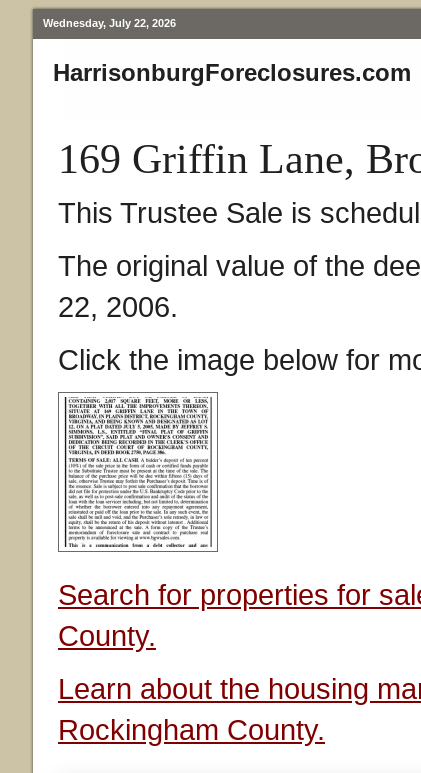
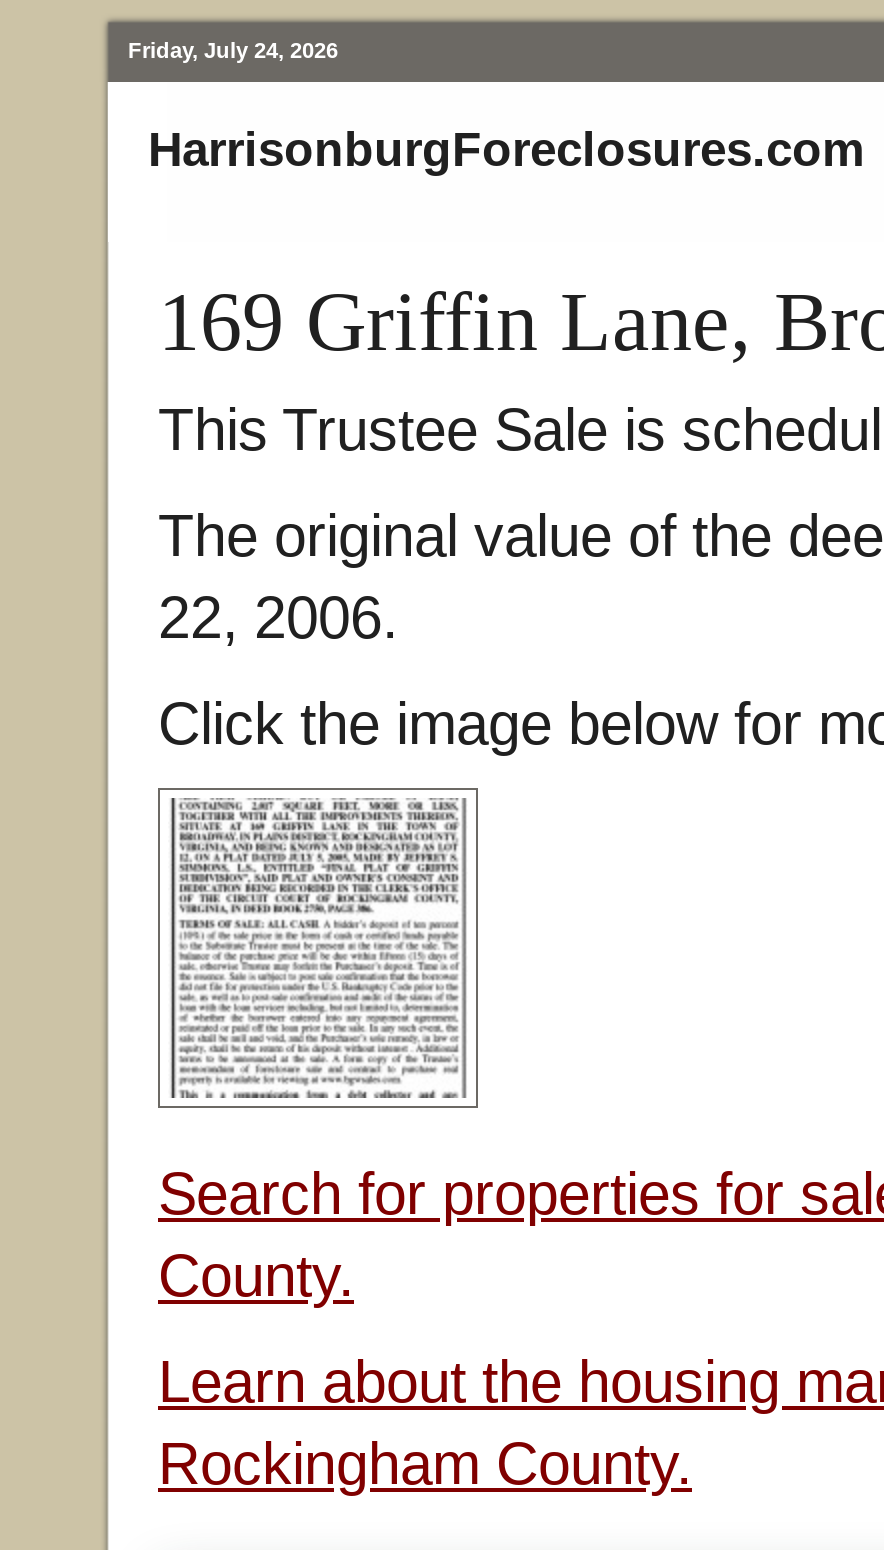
[43,17,176,29] Wednesday, July 22, 2026 -> [128,38,338,62] Friday, July 24, 2026

